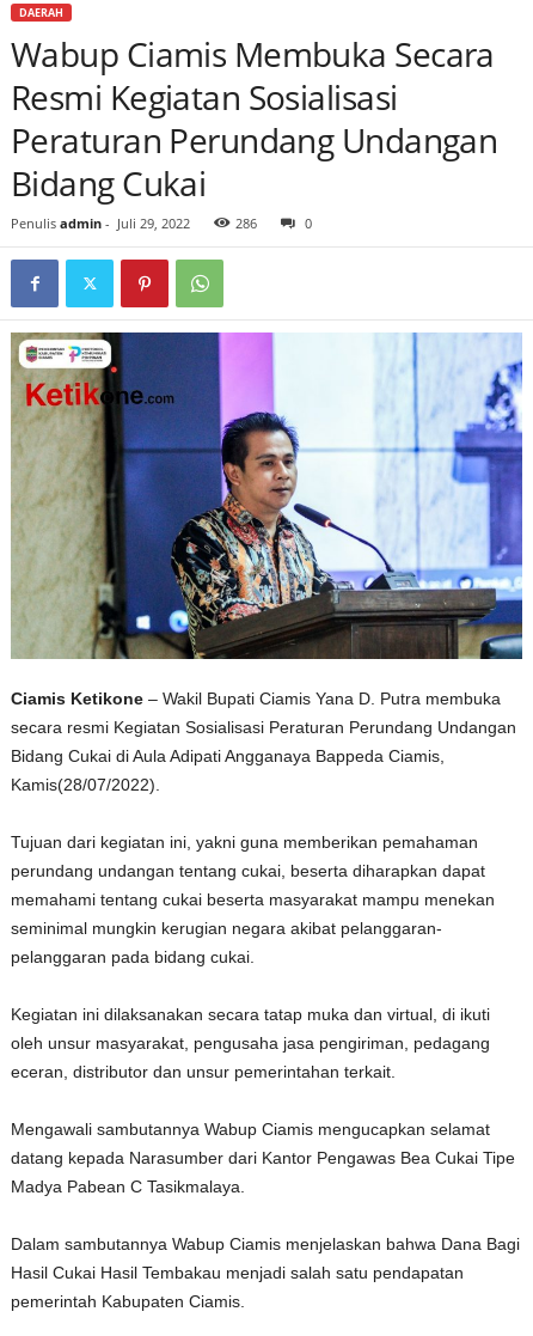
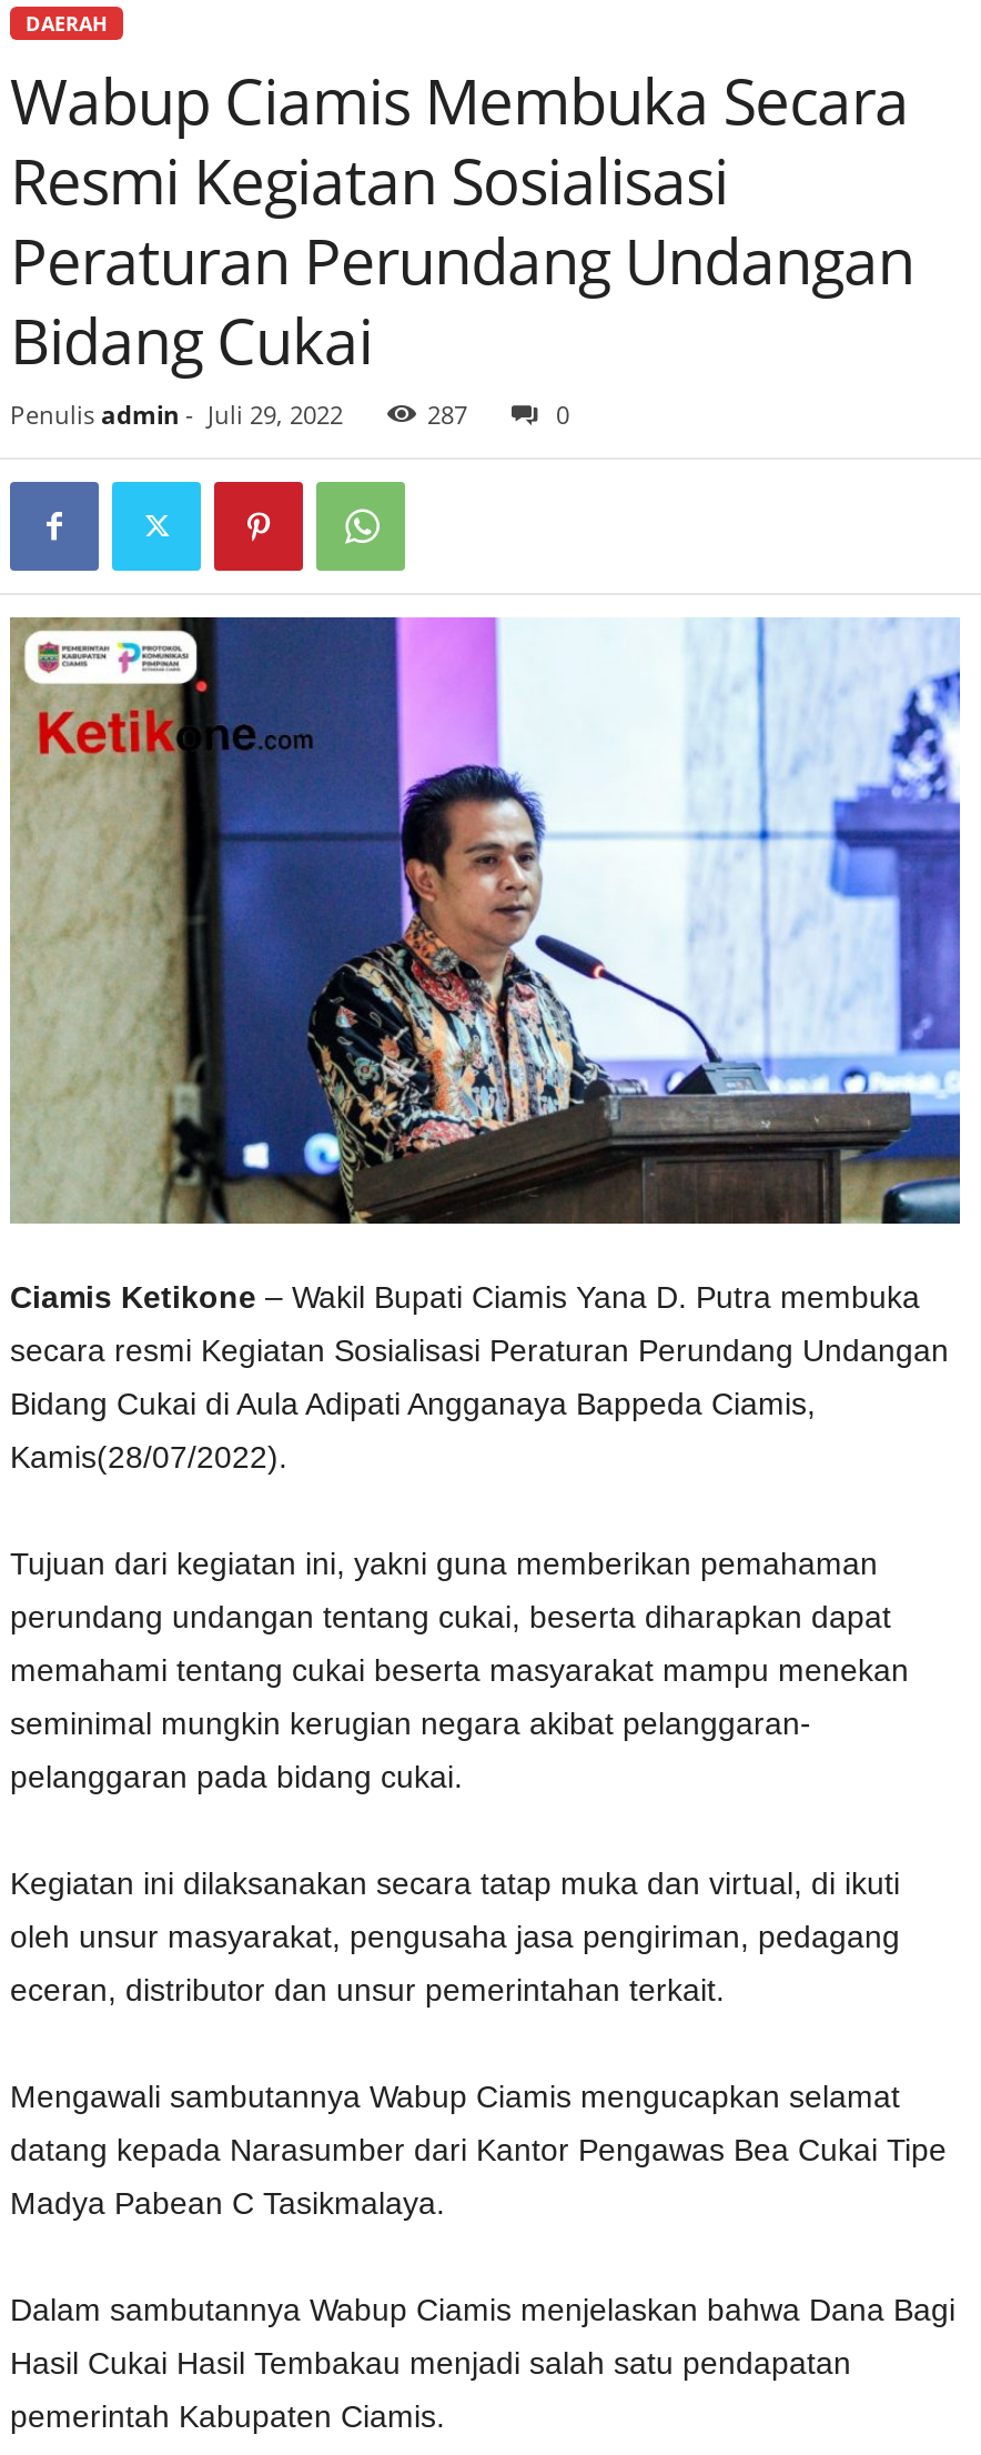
[235,214,257,232] 286 -> [427,398,467,431] 287

